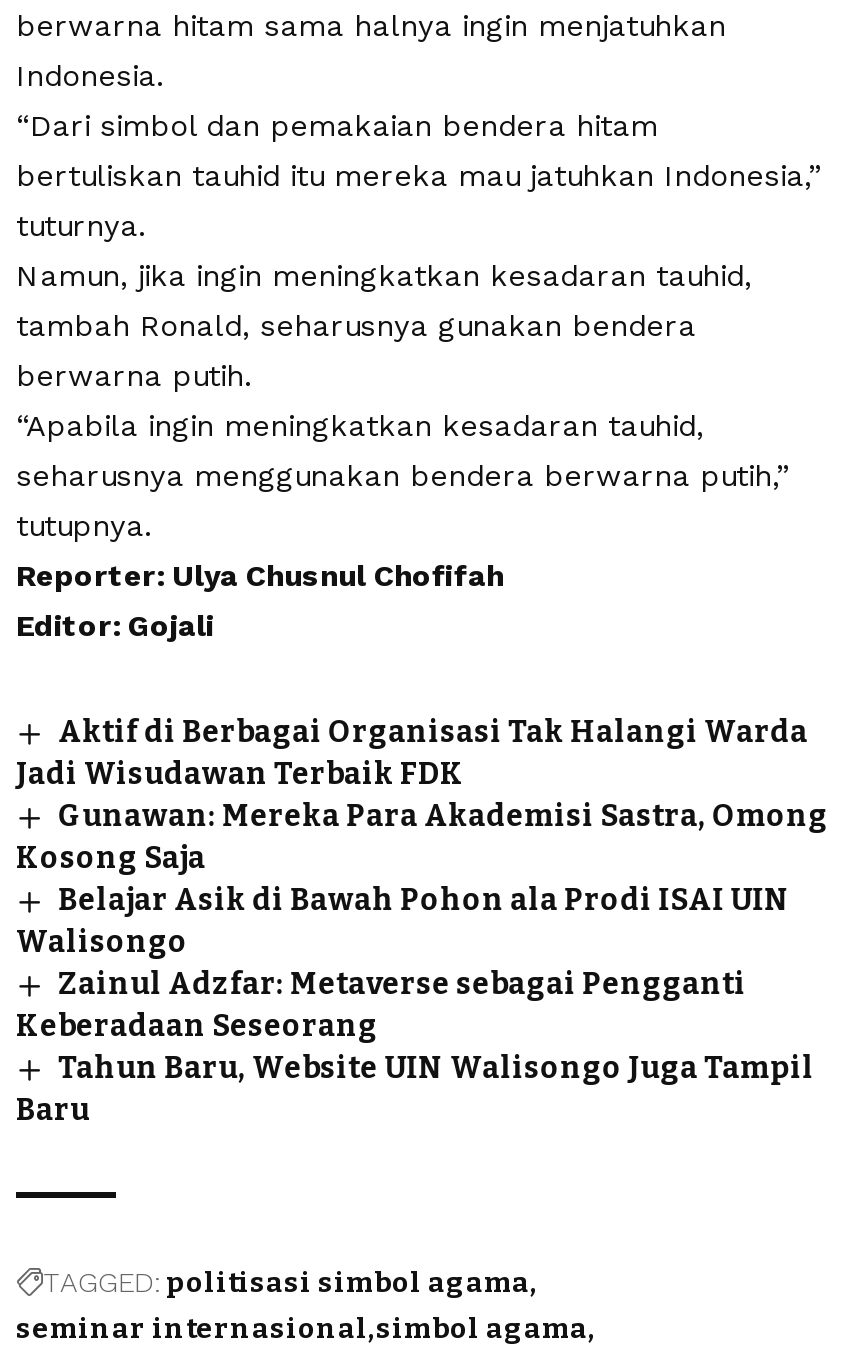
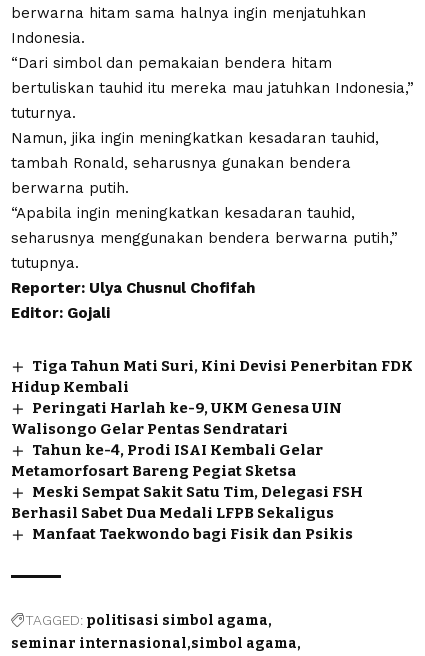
[16,714,828,1128] Aktif di Berbagai Organisasi Tak Halangi Warda | Jadi Wisudawan Terbaik FDK | Gunawan: Mereka Para Akademisi Sastra, Omong | Kosong Saja | Belajar Asik di Bawah Pohon ala Prodi ISAI UIN | Walisongo | Zainul Adzfar: Metaverse sebagai Pengganti | Keberadaan Seseorang | Tahun Baru, Website UIN Walisongo Juga Tampil | Baru -> [11,357,413,543] Tiga Tahun Mati Suri, Kini Devisi Penerbitan FDK | Hidup Kembali | Peringati Harlah ke-9, UKM Genesa UIN | Walisongo Gelar Pentas Sendratari | Tahun ke-4, Prodi ISAI Kembali Gelar | Metamorfosart Bareng Pegiat Sketsa | Meski Sempat Sakit Satu Tim, Delegasi FSH | Berhasil Sabet Dua Medali LFPB Sekaligus | Manfaat Taekwondo bagi Fisik dan Psikis

